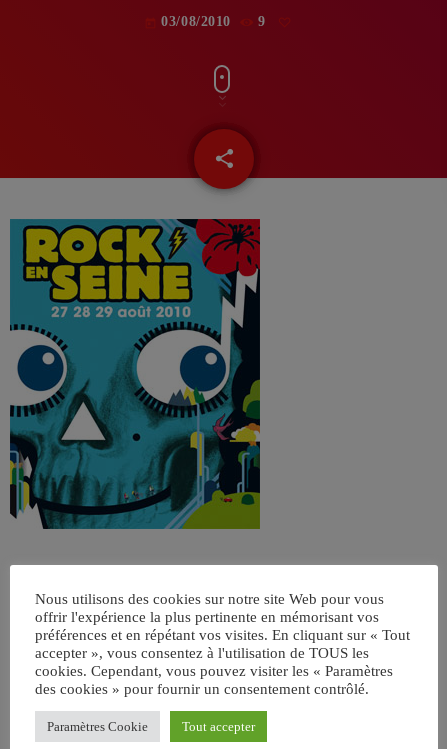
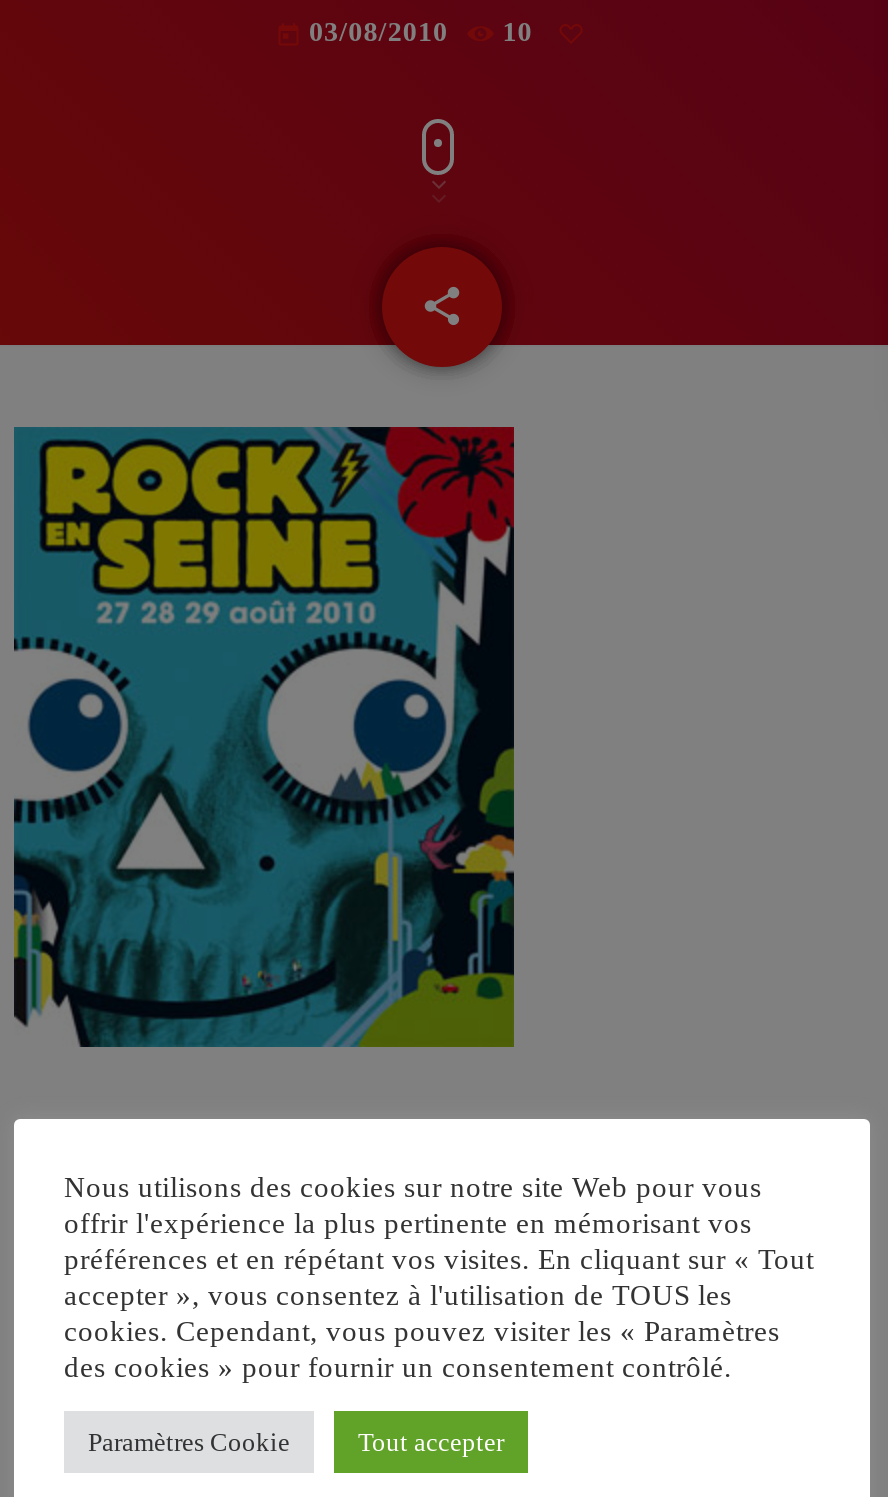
[258,14,270,29] 9 -> [502,18,542,48] 10

